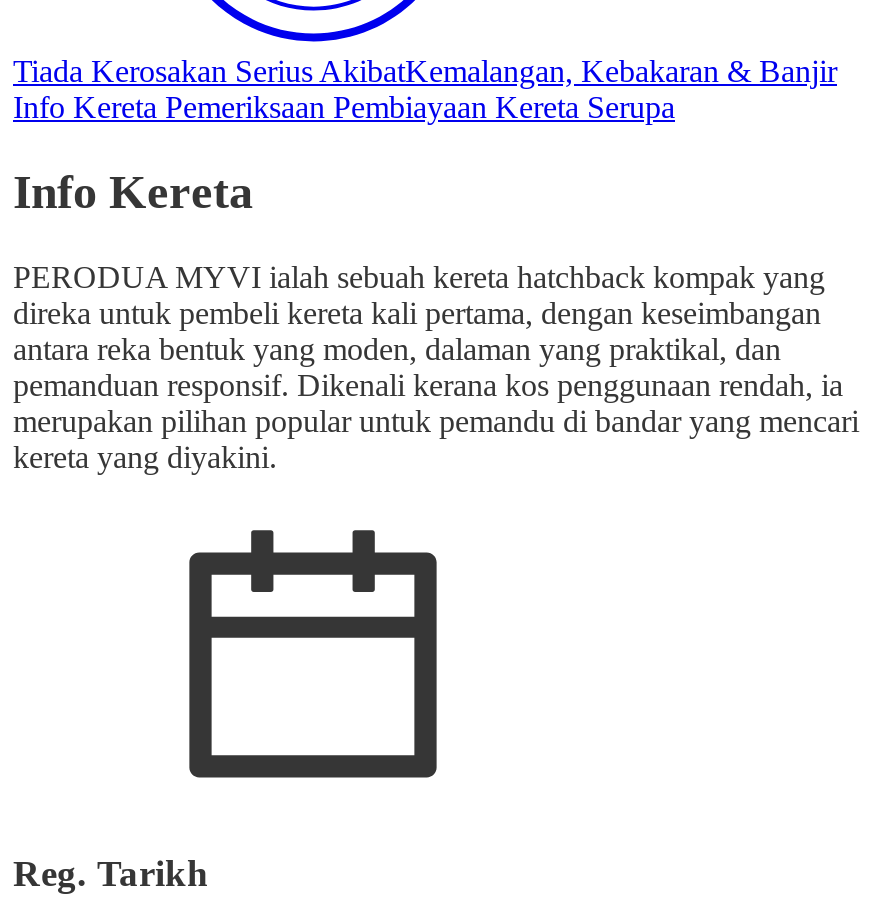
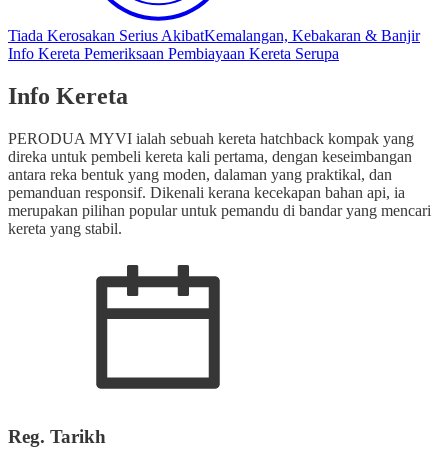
[13,367,843,401] pemanduan responsif. Dikenali kerana kos penggunaan rendah, ia -> [8,184,405,201] pemanduan responsif. Dikenali kerana kecekapan bahan api, ia
[13,439,277,473] kereta yang diyakini. -> [8,220,122,237] kereta yang stabil.

